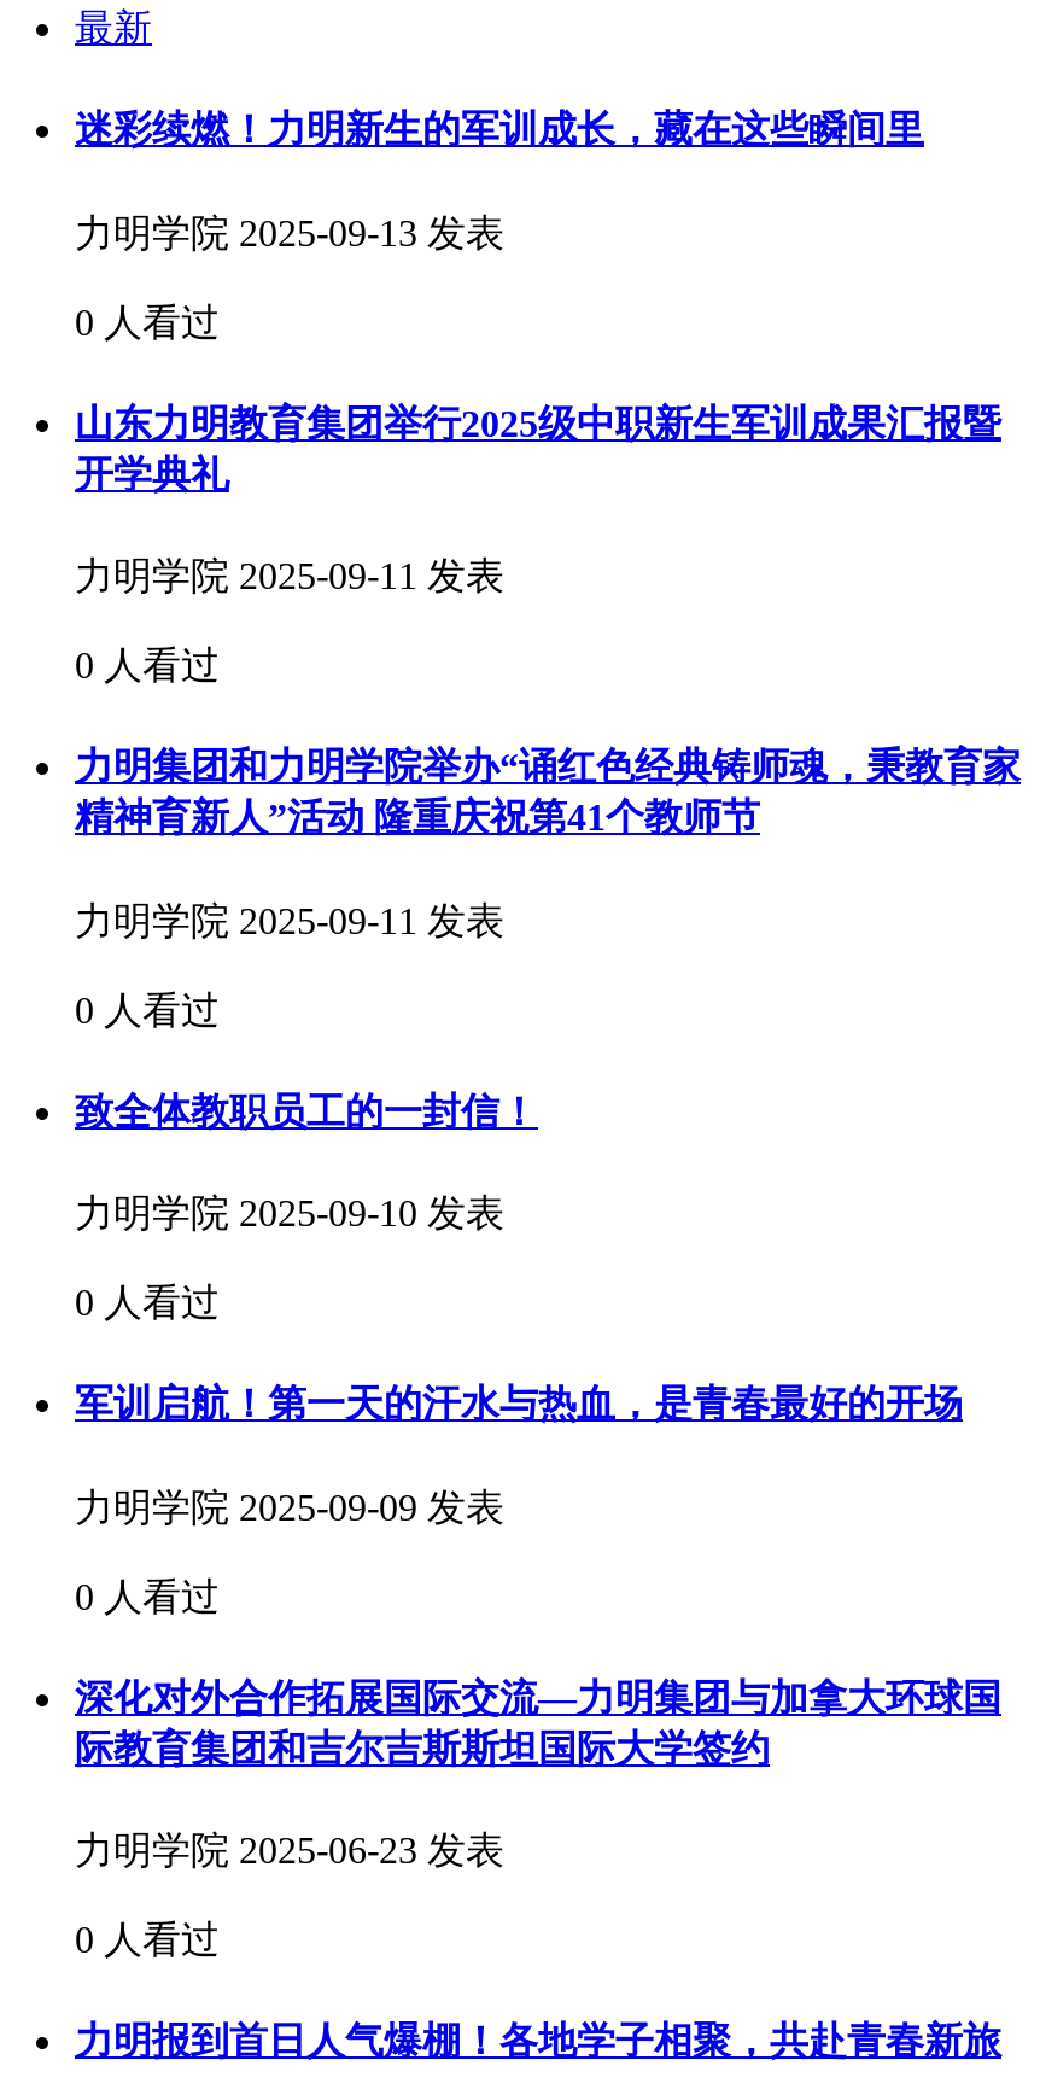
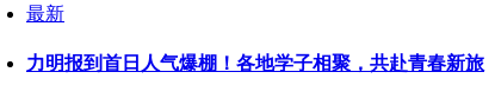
[75,109,1021,1960] 迷彩续燃！力明新生的军训成长，藏在这些瞬间里 | 力明学院2025-09-13 发表 | 0 人看过 | 山东力明教育集团举行2025级中职新生军训成果汇报暨 | 开学典礼 | 力明学院2025-09-11 发表 | 0 人看过 | 力明集团和力明学院举办“诵红色经典铸师魂，秉教育家 | 精神育新人”活动 隆重庆祝第41个教师节 | 力明学院2025-09-11 发表 | 0 人看过 | 致全体教职员工的一封信！ | 力明学院2025-09-10 发表 | 0 人看过 | 军训启航！第一天的汗水与热血，是青春最好的开场 | 力明学院2025-09-09 发表 | 0 人看过 | 深化对外合作拓展国际交流—力明集团与加拿大环球国 | 际教育集团和吉尔吉斯斯坦国际大学签约 | 力明学院2025-06-23 发表 | 0 人看过 -> none

